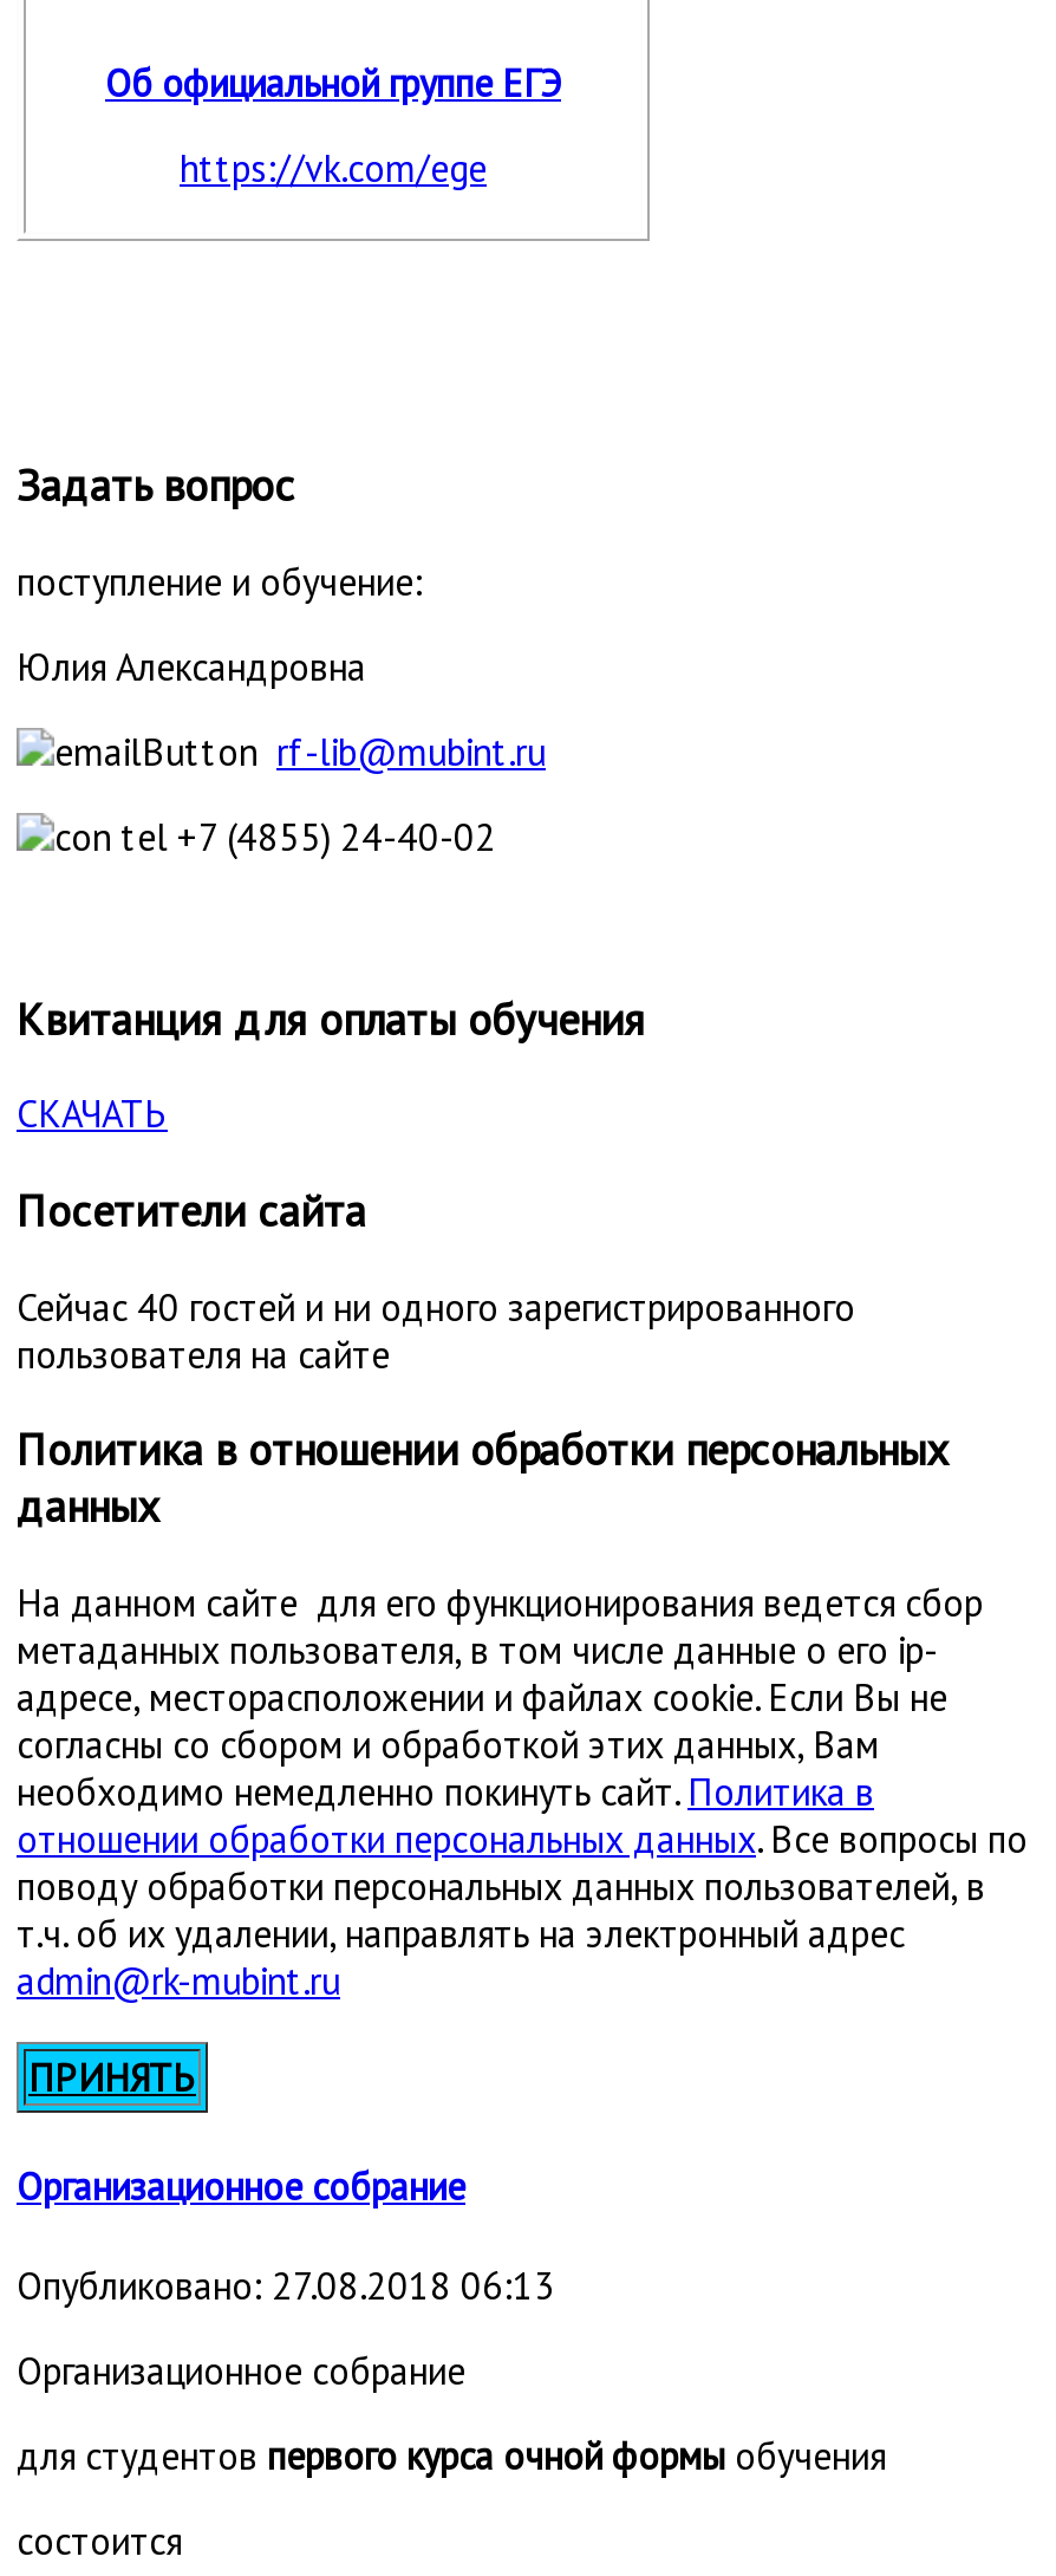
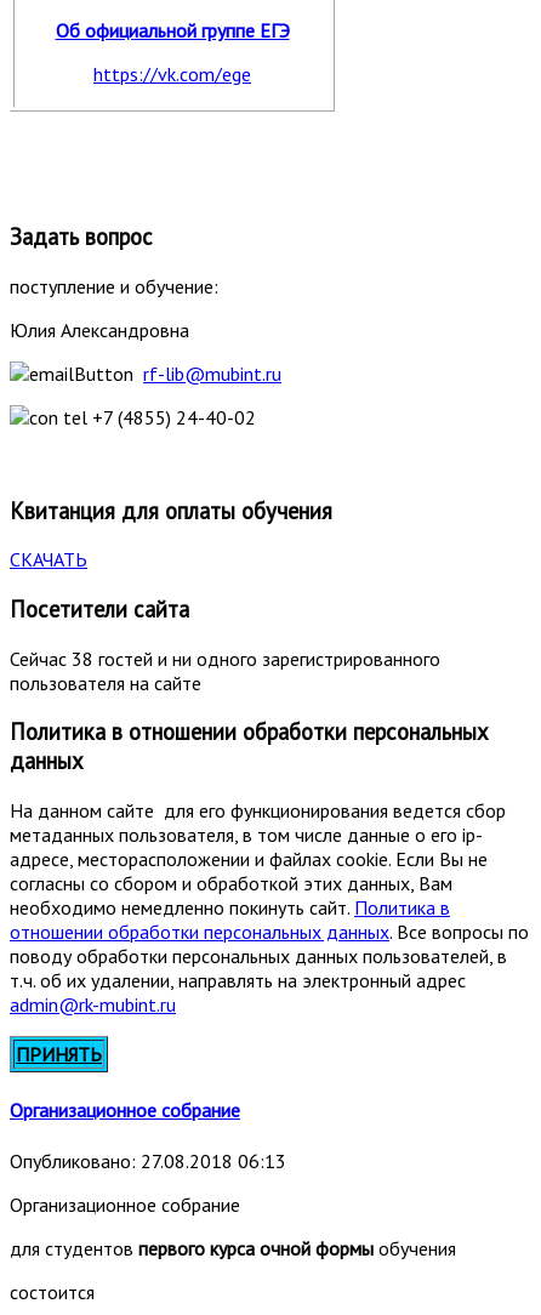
[17,1283,855,1330] Сейчас 40 гостей и ни одного зарегистрированного -> [10,646,440,671] Сейчас 38 гостей и ни одного зарегистрированного

